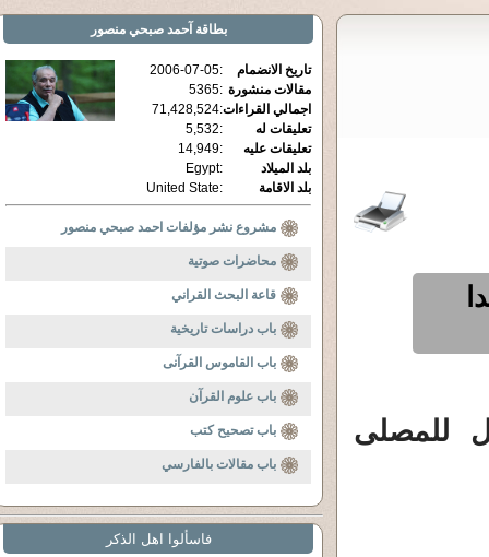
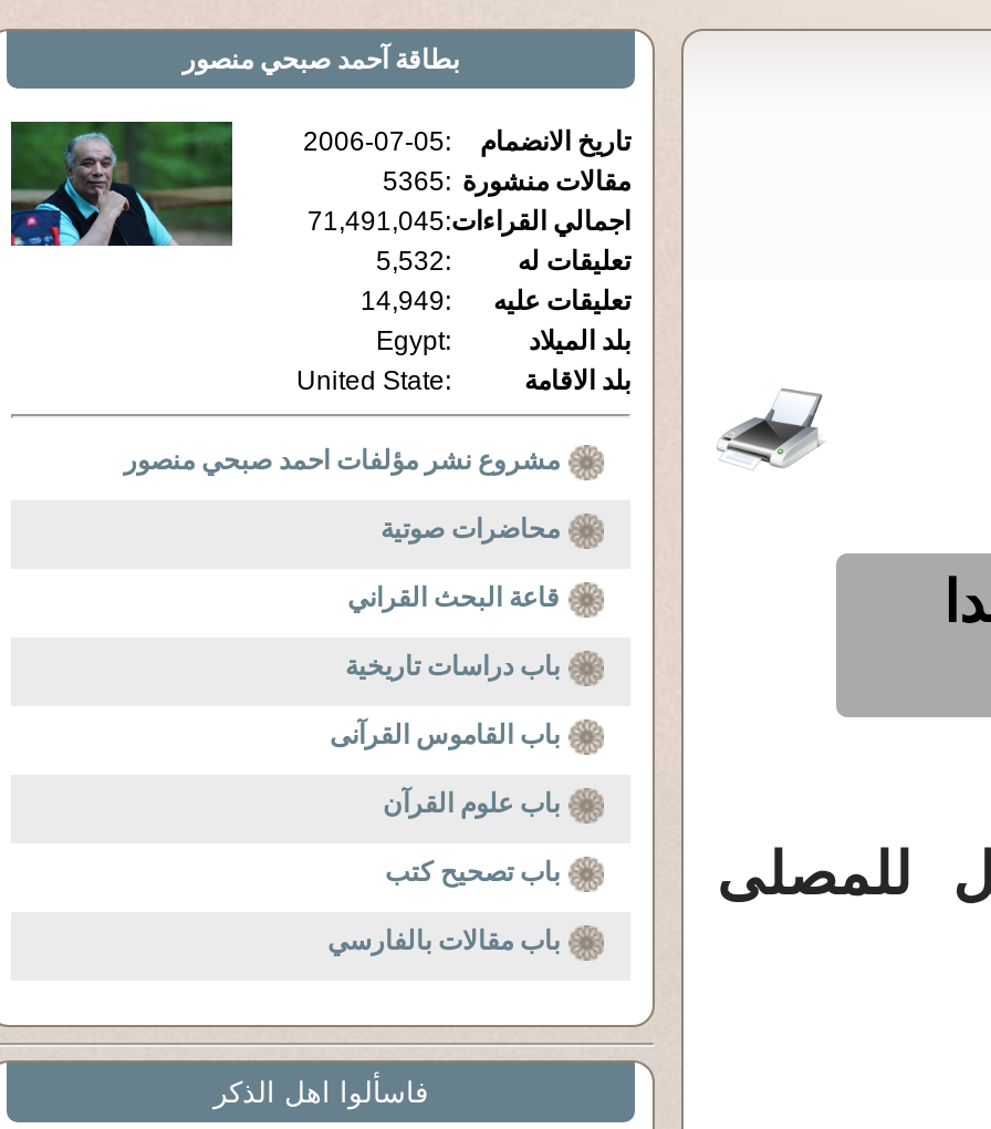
[152,102,311,117] اجمالي القراءات:71,428,524 -> [307,206,630,237] اجمالي القراءات:71,491,045

